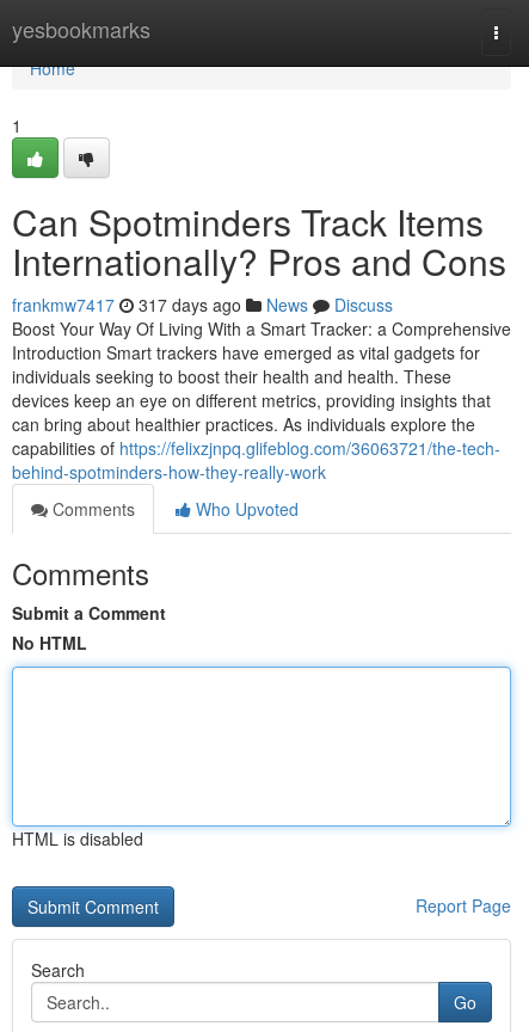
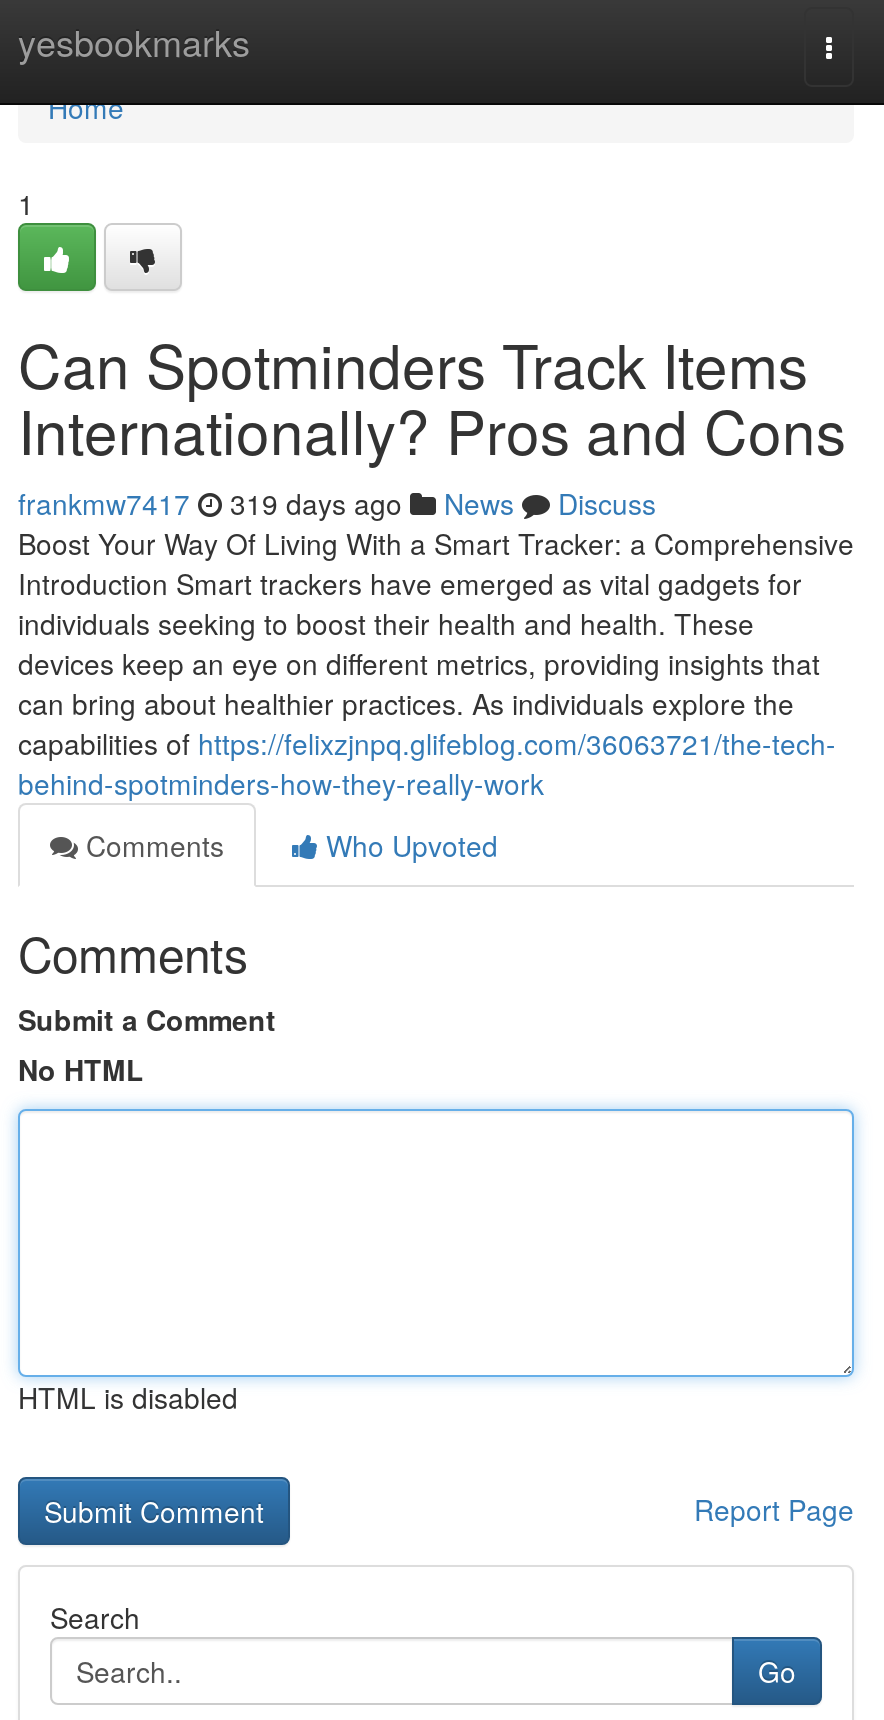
[12,293,393,317] frankmw7417 317 days ago News Discuss -> [18,483,656,523] frankmw7417 319 days ago News Discuss

